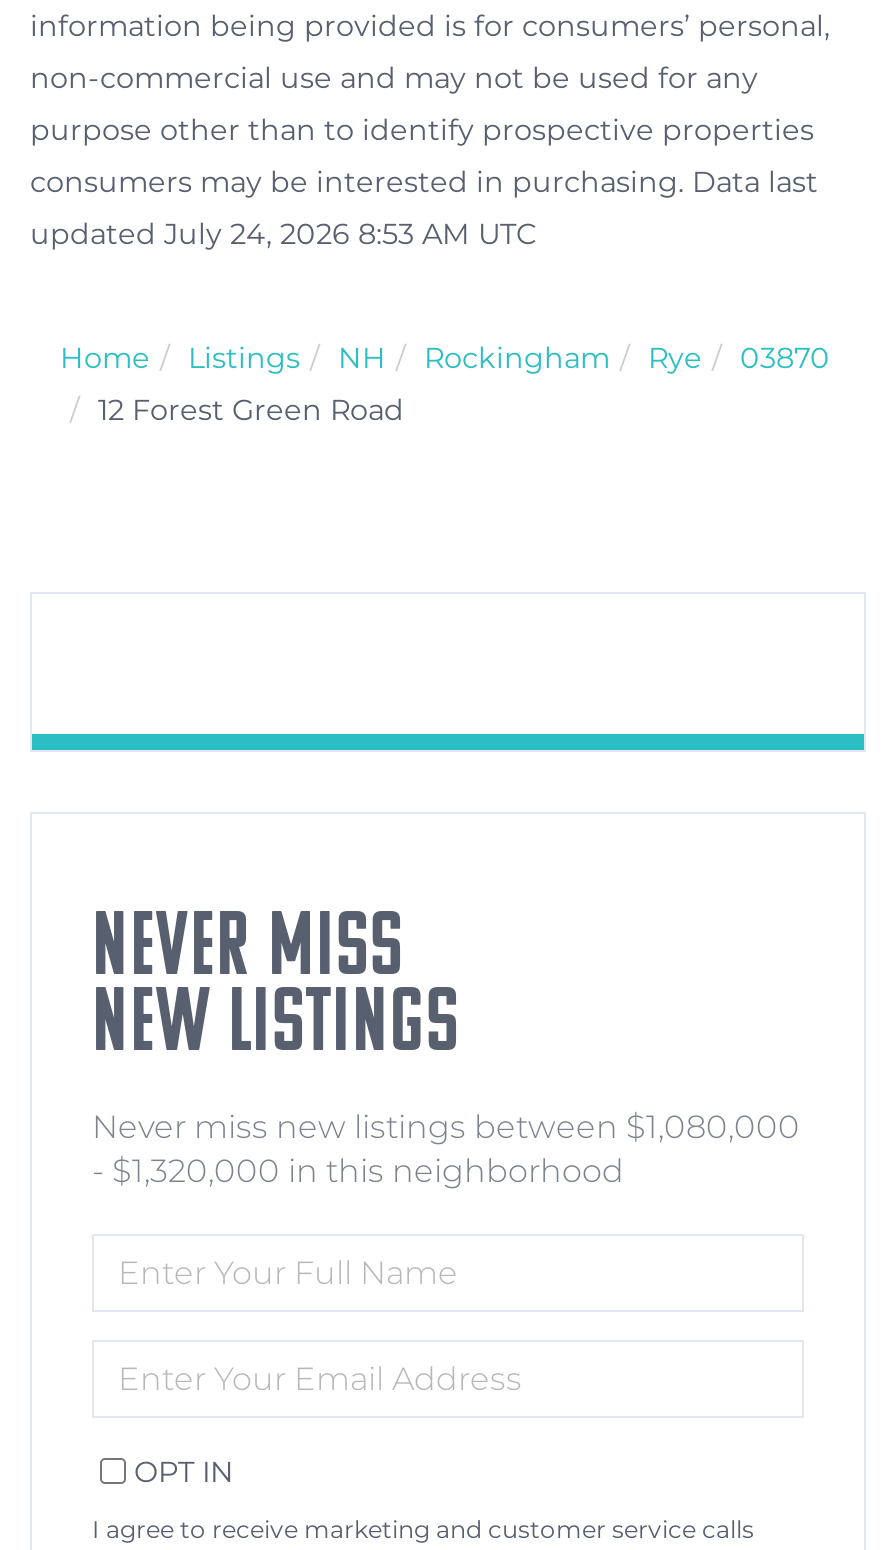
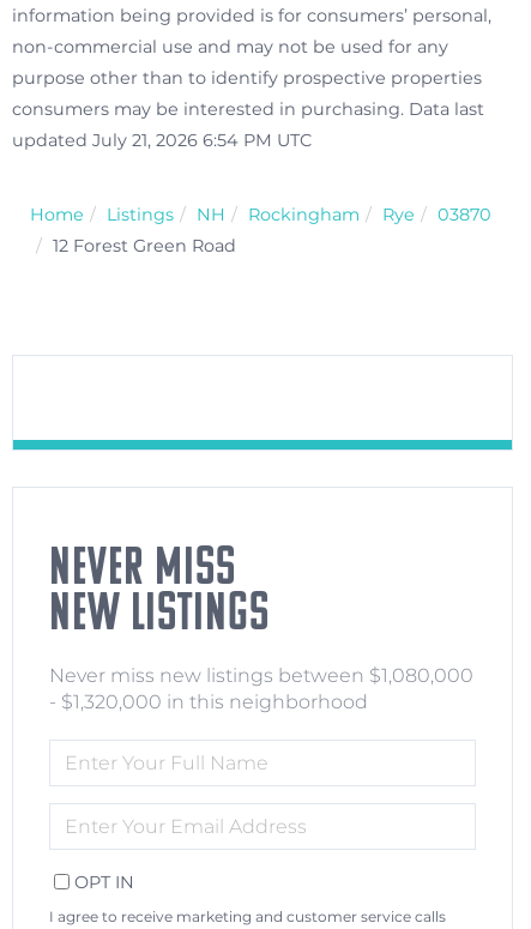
[30,215,536,251] updated July 24, 2026 8:53 AM UTC -> [12,129,312,151] updated July 21, 2026 6:54 PM UTC

